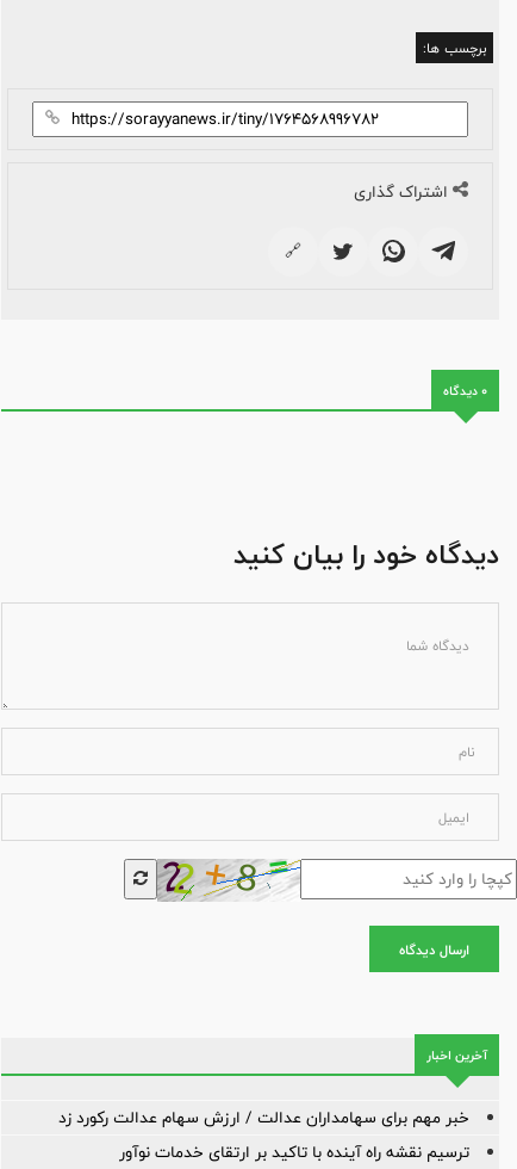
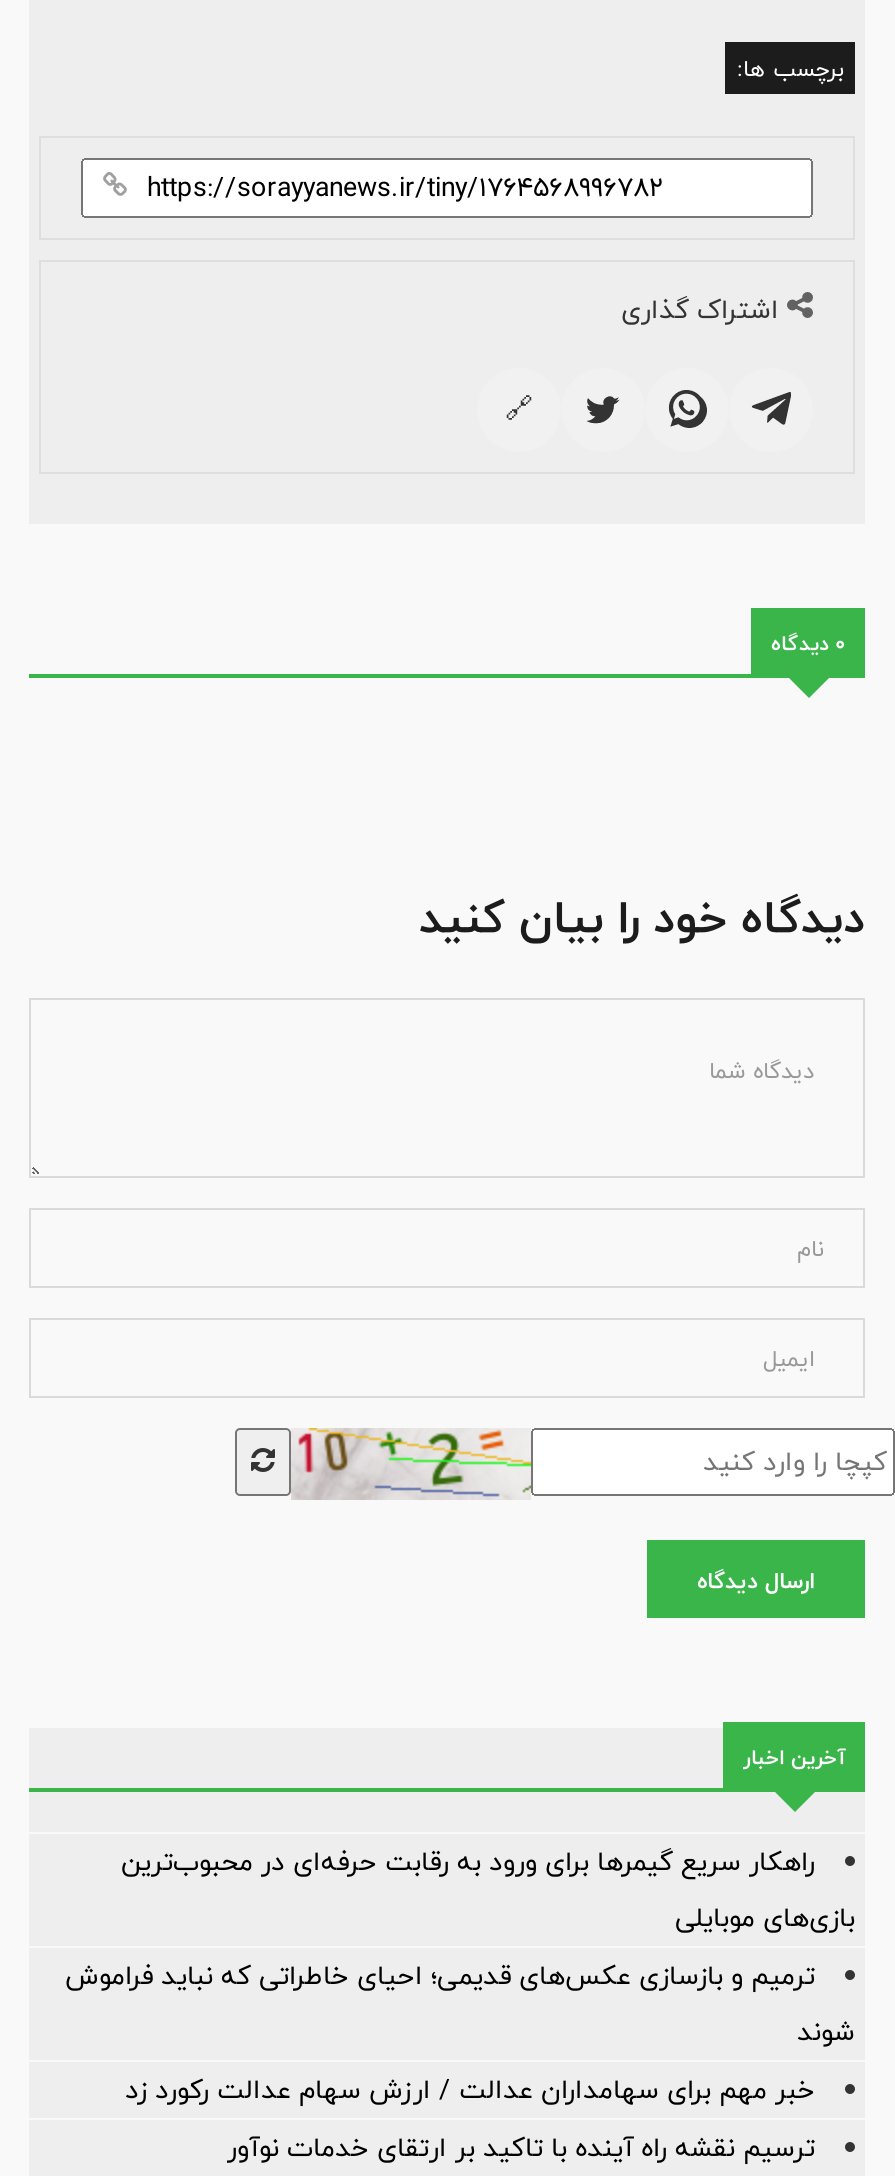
[157,859,301,901] [image] -> [291,1426,533,1498] [image]
none -> [65,1837,855,2055] راهکار سریع گیمرها برای ورود به رقابت حرفه‌ای در محبوب‌ترین | بازی‌های موبایلی | ترمیم و بازسازی عکس‌های قدیمی؛ احیای خاطراتی که نباید فراموش | شوند

